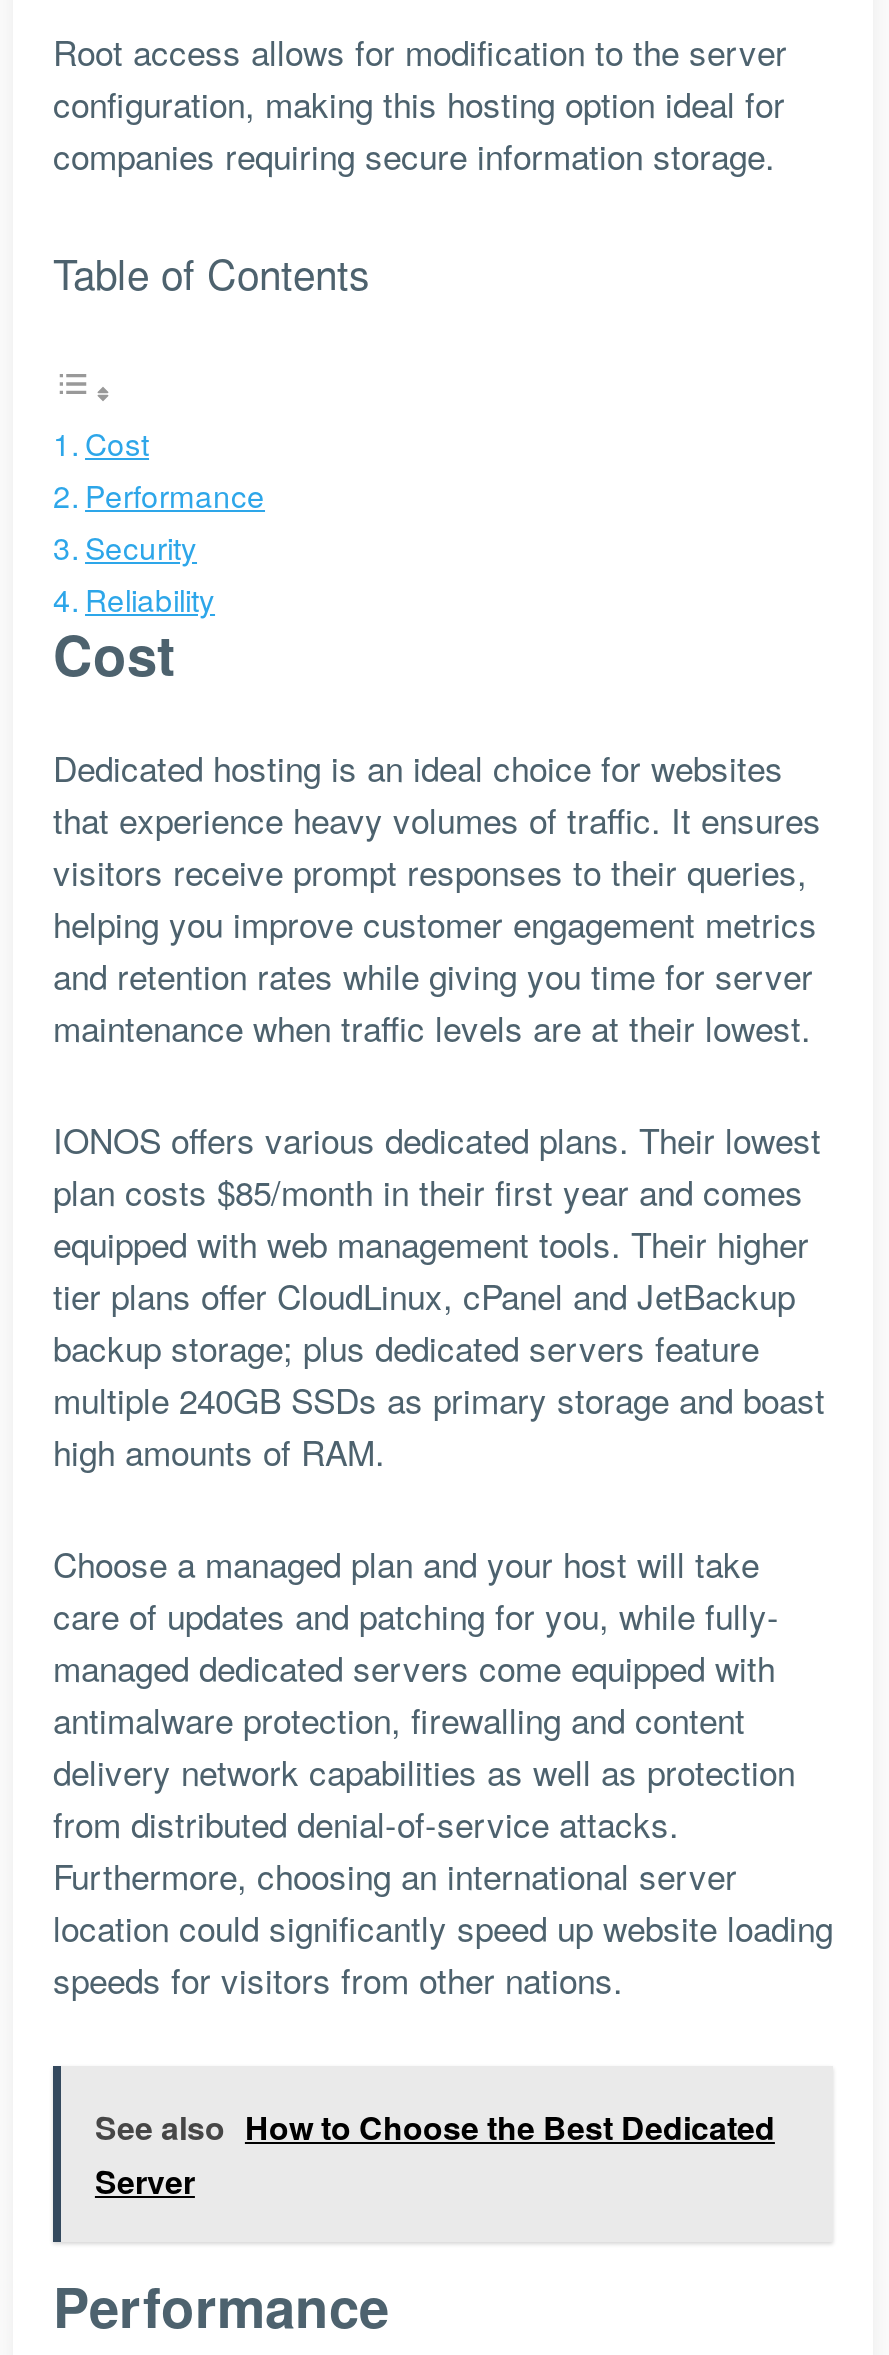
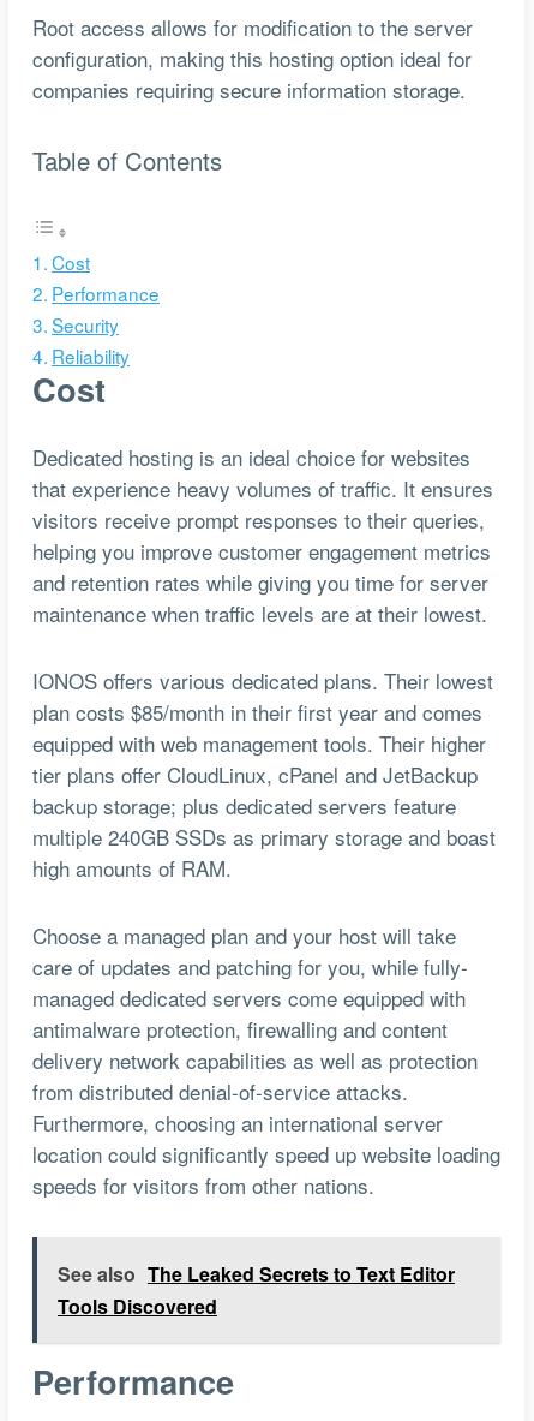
[95,2104,775,2204] See also How to Choose the Best Dedicated | Server -> [58,1260,455,1320] See also The Leaked Secrets to Text Editor | Tools Discovered

